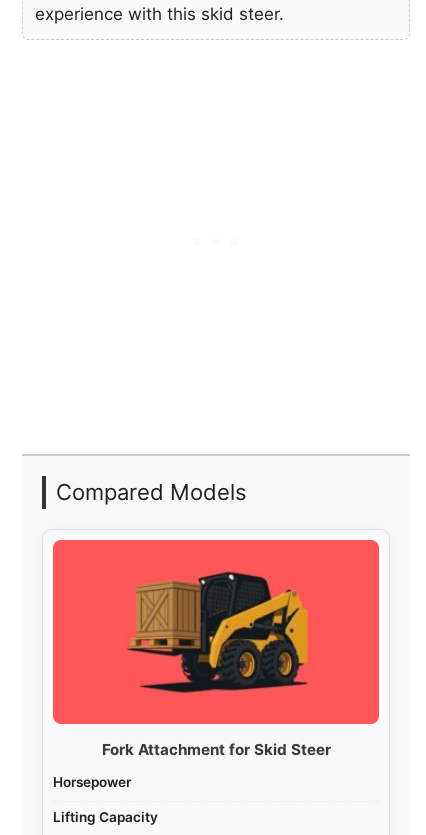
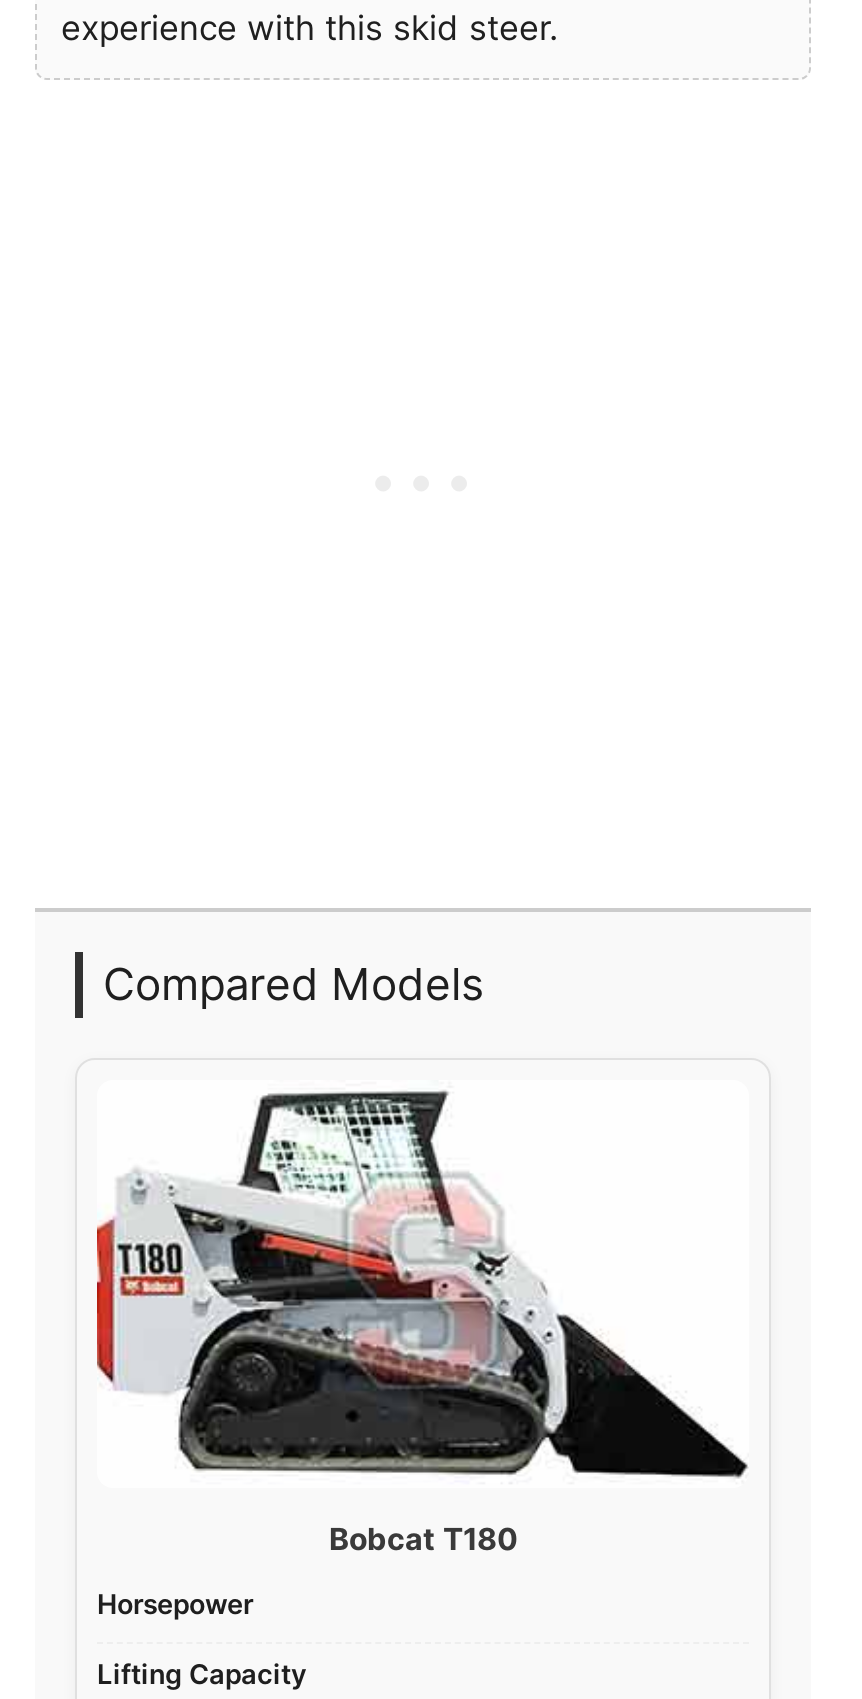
[52,539,380,759] [image] | Fork Attachment for Skid Steer -> [97,1090,749,1558] [image] | Bobcat T180

